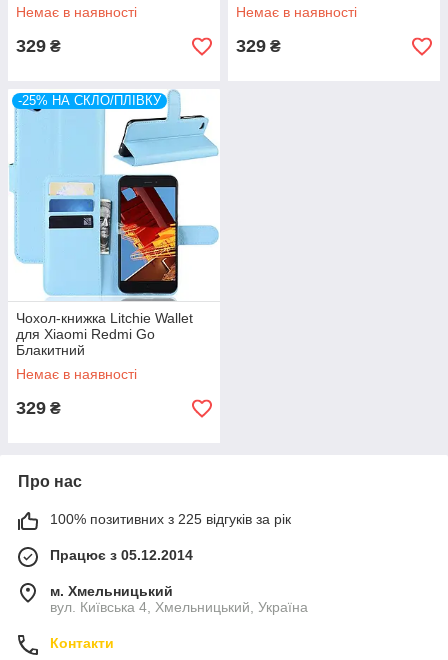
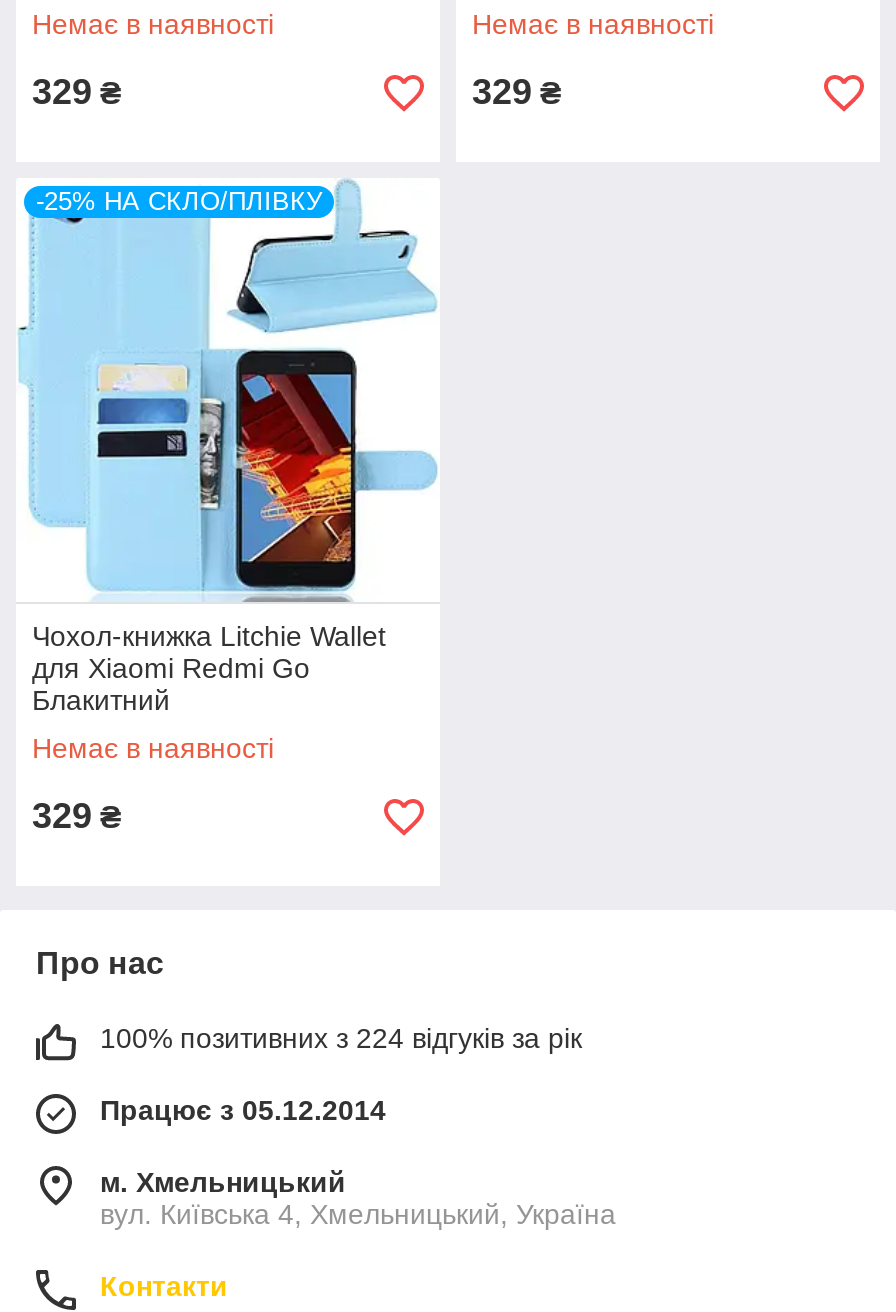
[50,511,291,527] 100% позитивних з 225 відгуків за рік -> [100,1022,582,1054] 100% позитивних з 224 відгуків за рік

